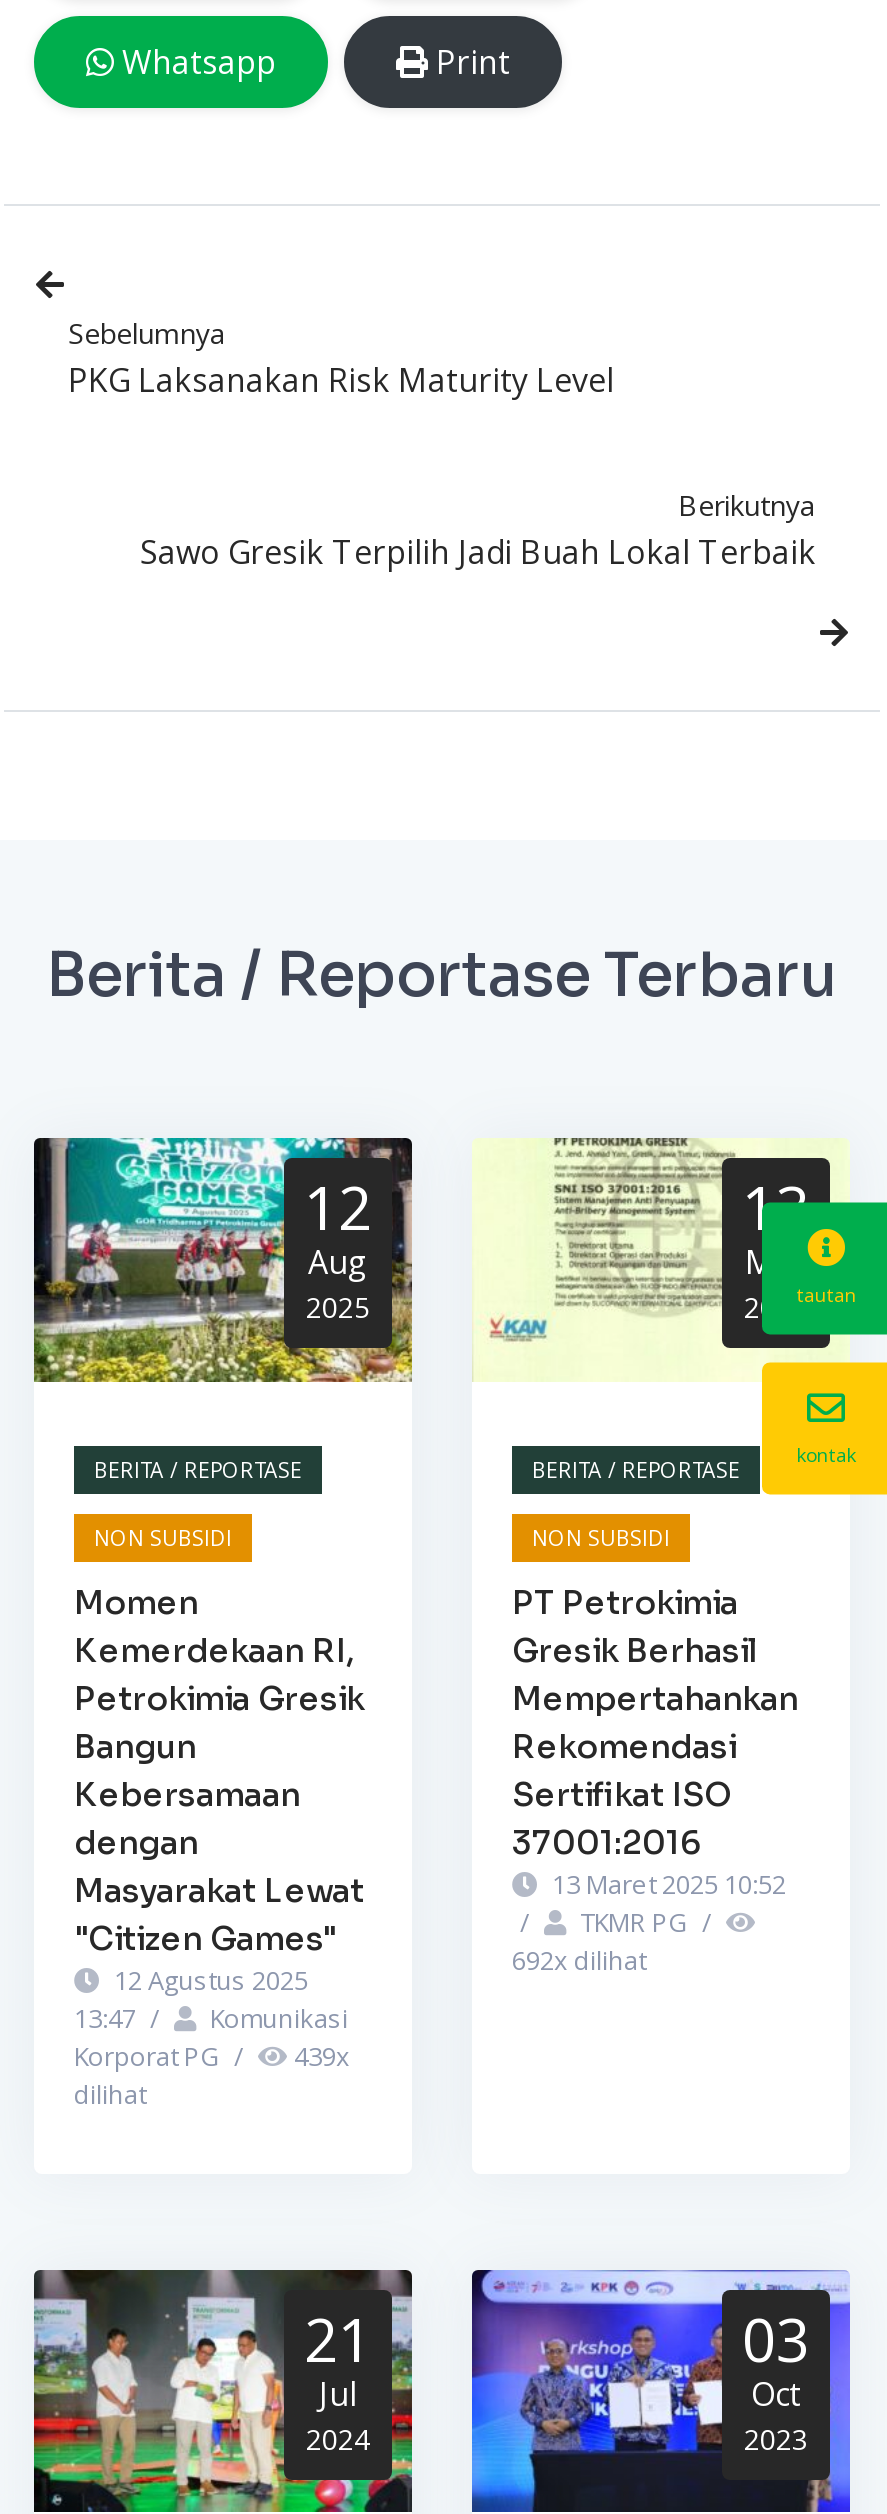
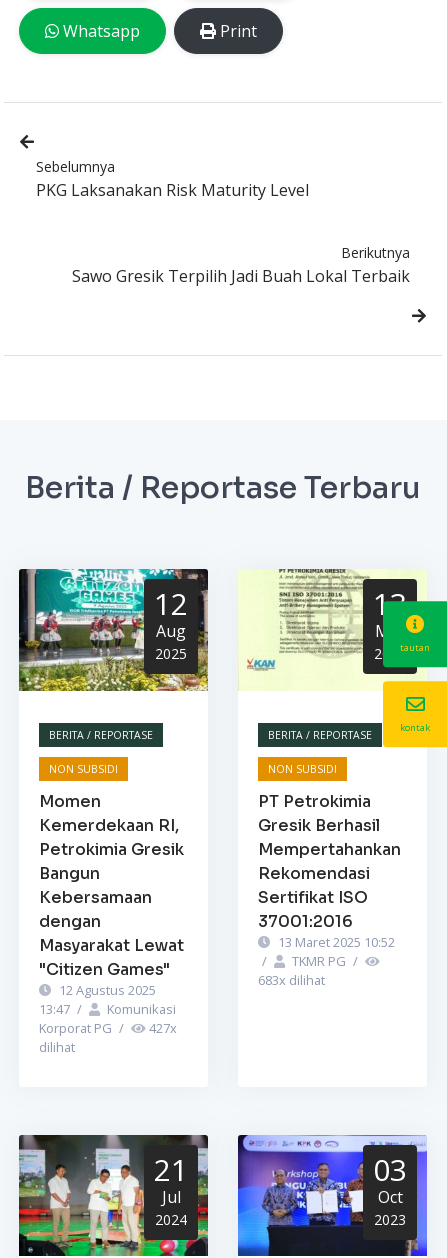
[512,1941,646,1977] 692x dilihat -> [258,970,325,988] 683x dilihat
[74,2037,350,2073] Korporat PG / 439x -> [39,1018,177,1036] Korporat PG / 427x

